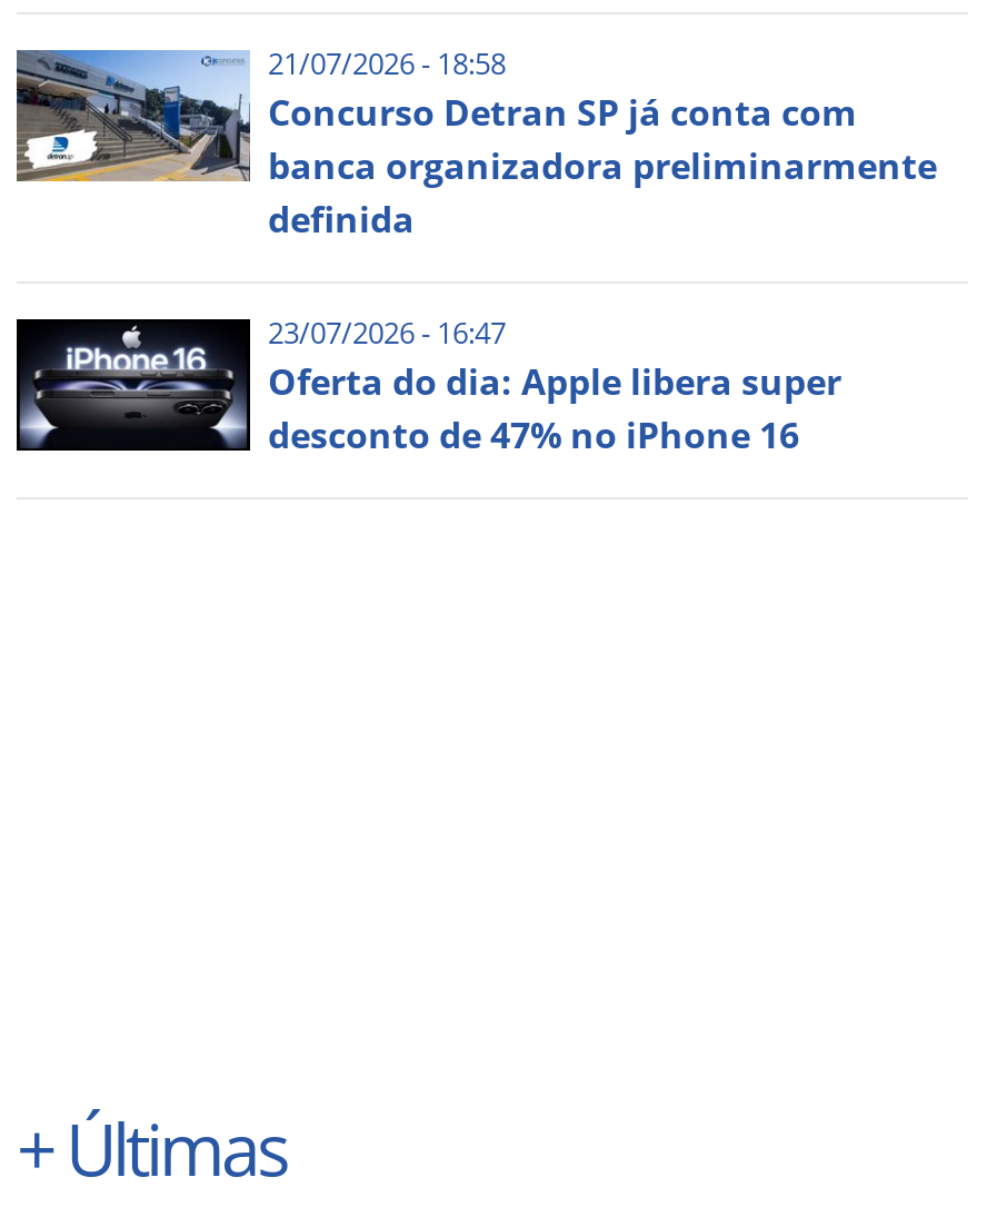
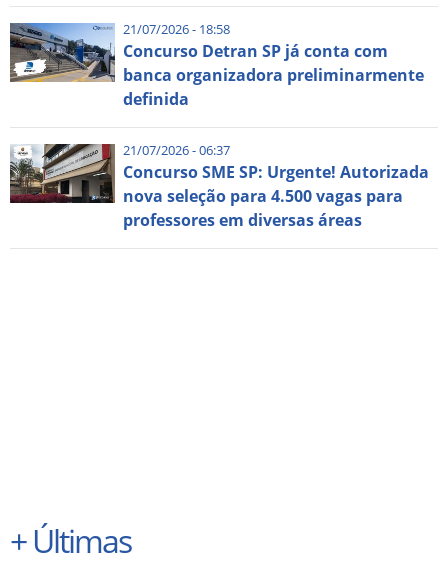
[14,313,841,460] [image] | 23/07/2026 - 16:47 | Oferta do dia: Apple libera super | desconto de 47% no iPhone 16 -> [9,141,429,231] [image] | 21/07/2026 - 06:37 | Concurso SME SP: Urgente! Autorizada | nova seleção para 4.500 vagas para | professores em diversas áreas

